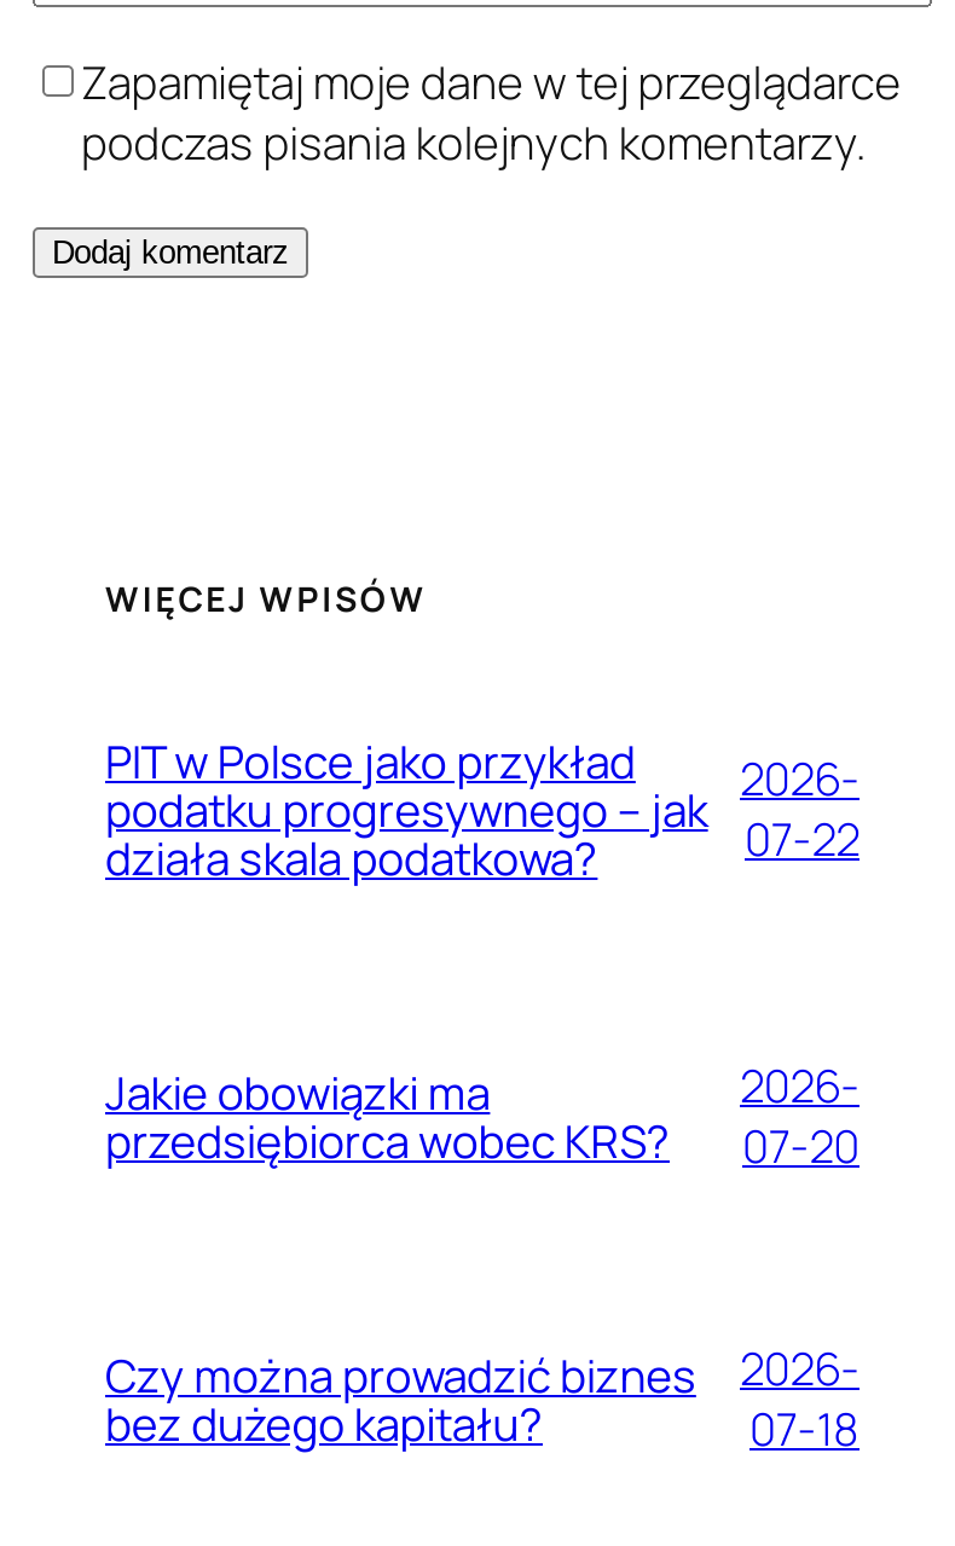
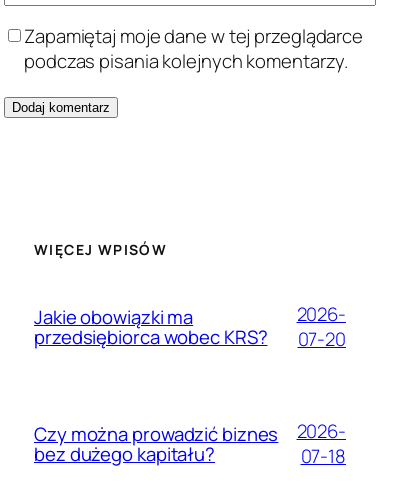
[105,731,708,890] PIT w Polsce jako przykład | podatku progresywnego – jak | działa skala podatkowa? -> none
[740,747,859,871] 2026- | 07-22 -> none

